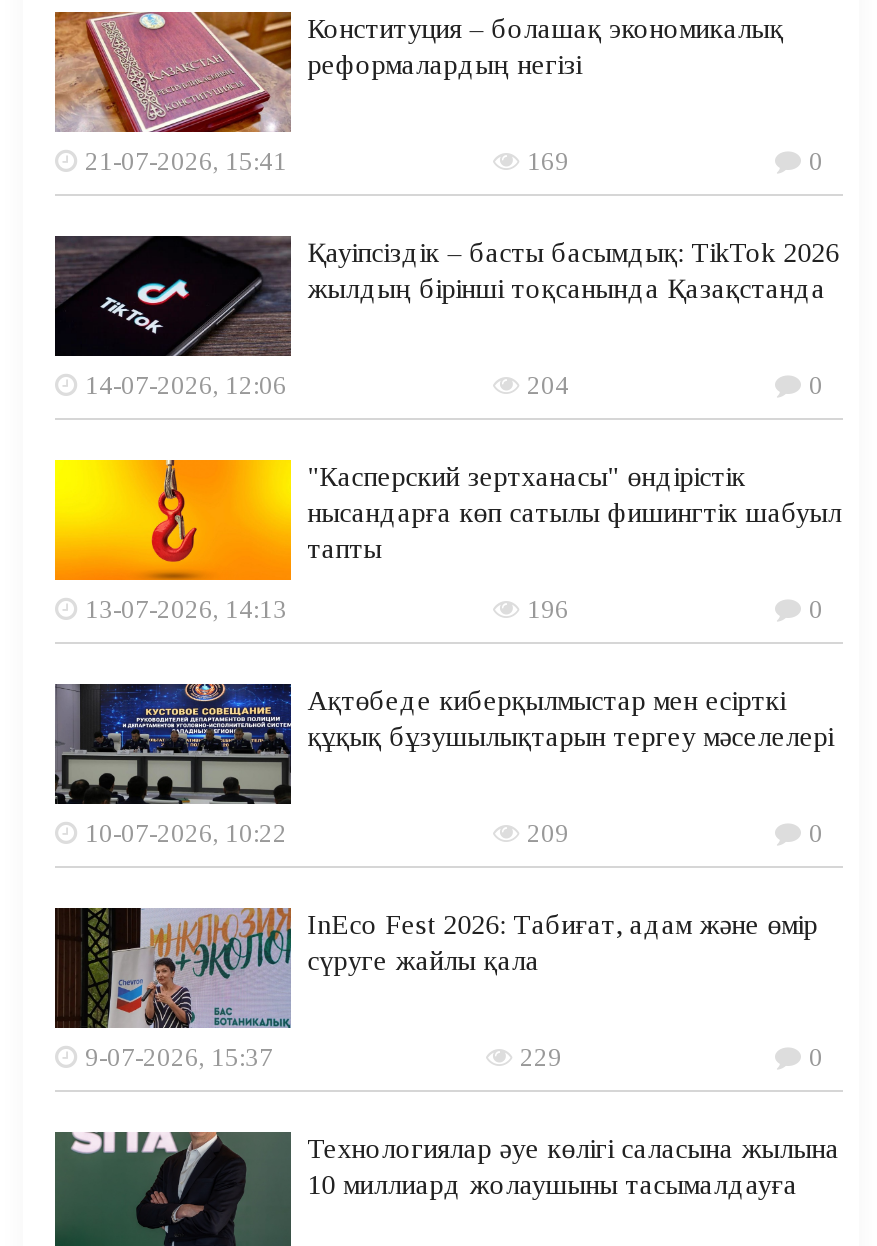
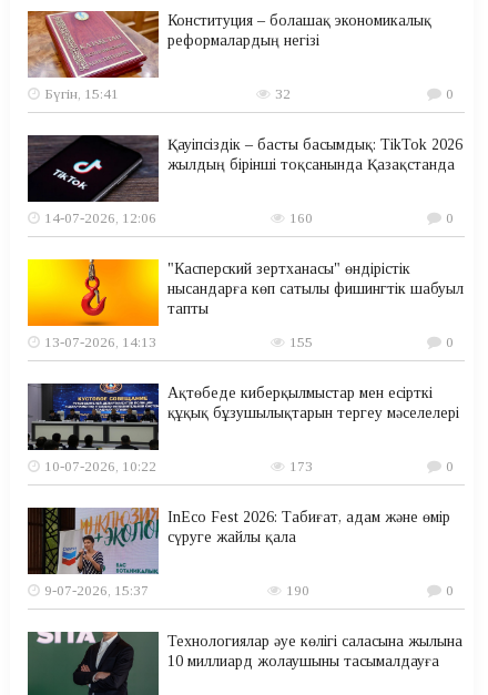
[85,146,569,176] 21-07-2026, 15:41 | 169 -> [44,86,290,102] Бүгін, 15:41 | 32
[527,370,569,400] 204 -> [289,210,313,226] 160
[527,594,569,624] 196 -> [289,334,313,350] 155
[527,818,569,848] 209 -> [289,458,313,475] 173
[520,1042,562,1072] 229 -> [286,582,309,599] 190

